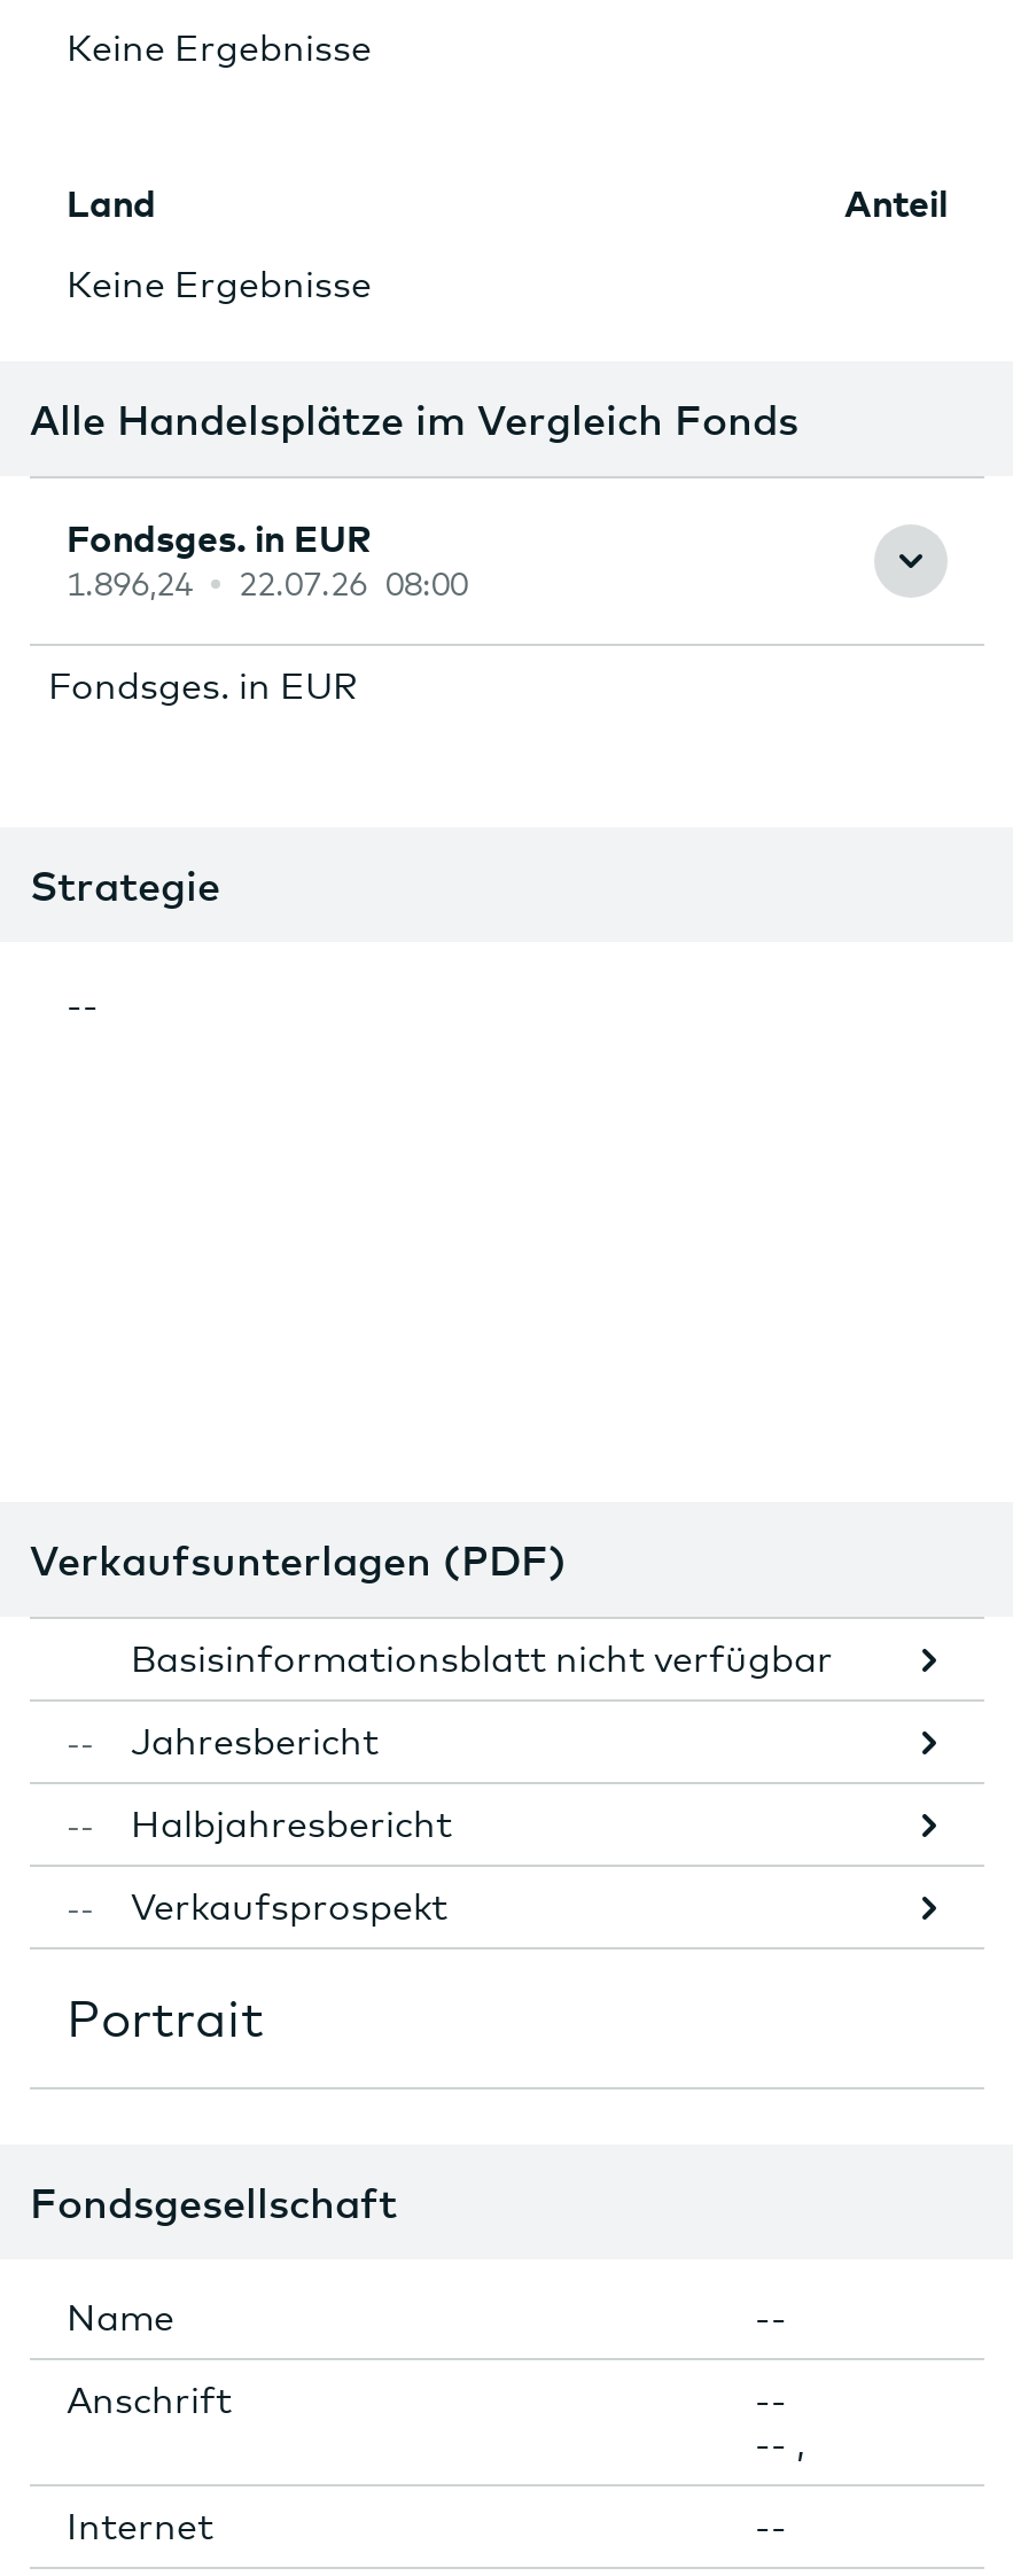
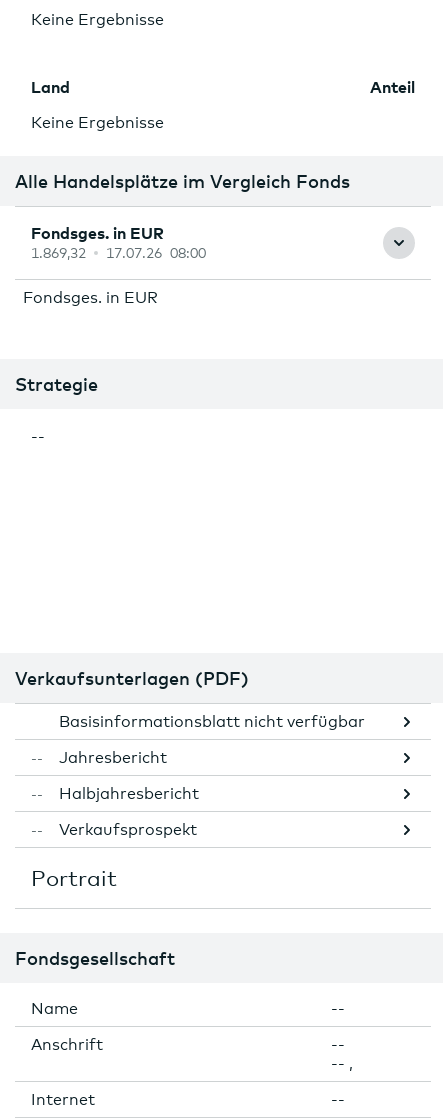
[67,564,193,603] 1.896,24 -> [31,244,86,261] 1.869,32
[239,564,468,603] 22.07.26 08:00 -> [106,244,206,261] 17.07.26 08:00

